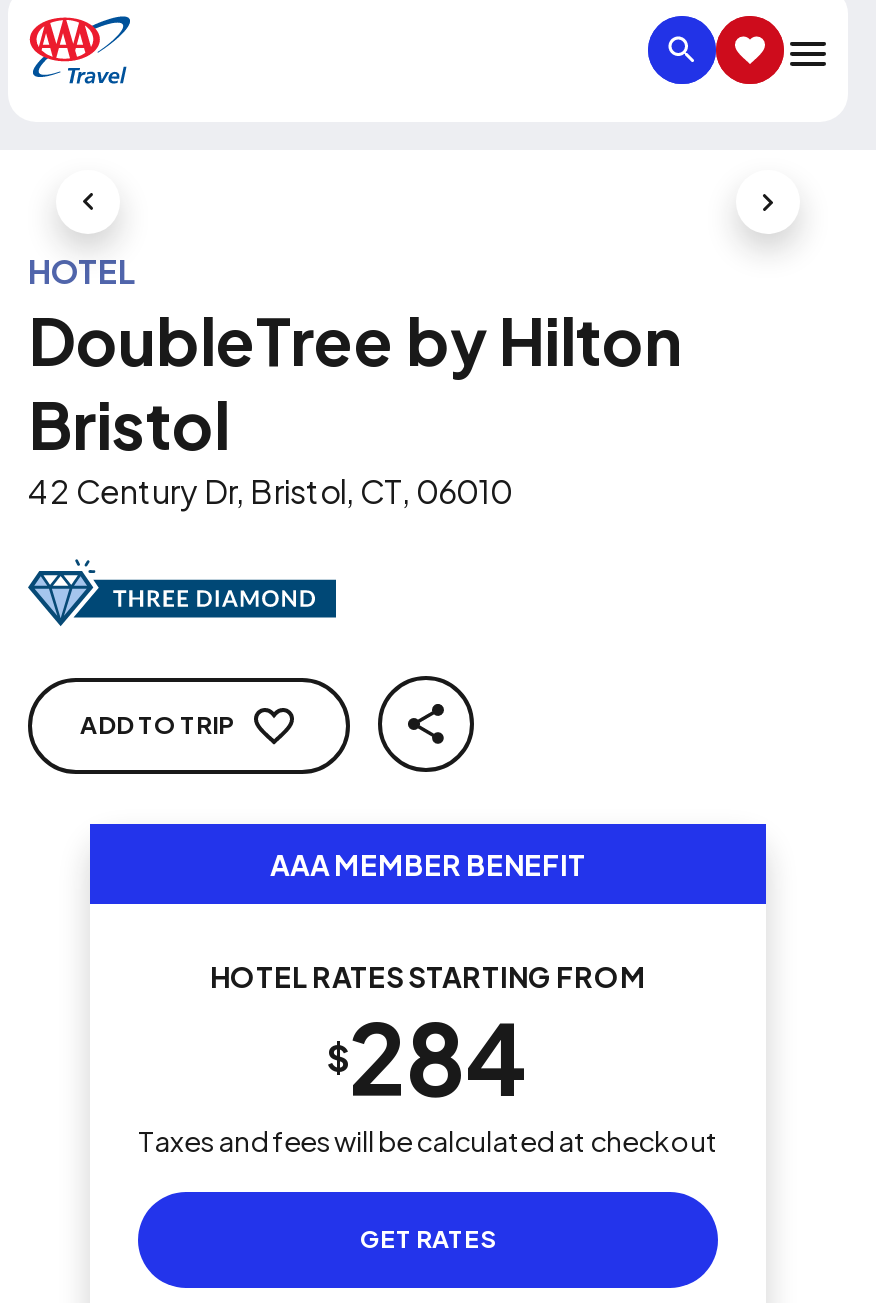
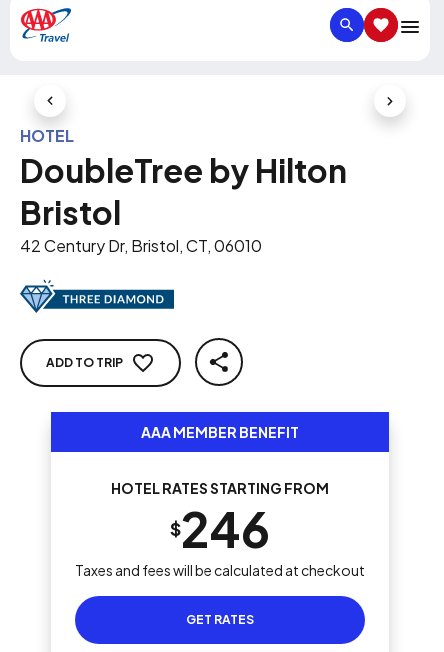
[327,996,529,1118] $284 -> [170,498,270,559] $246

